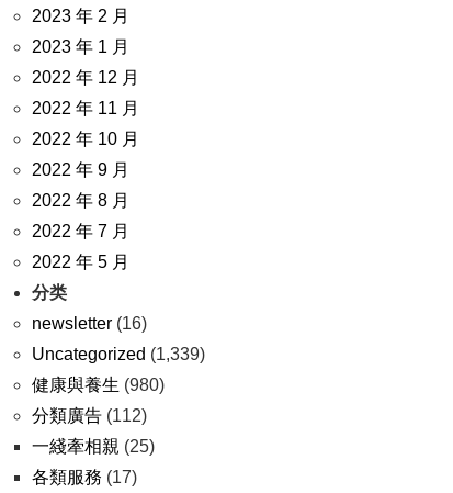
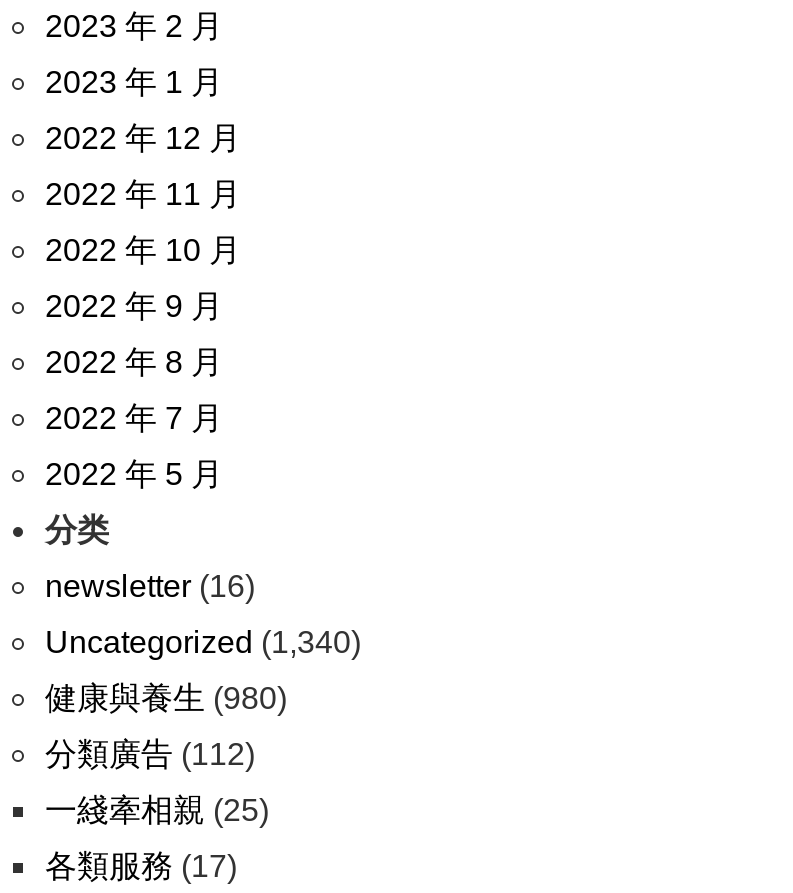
[32,345,205,363] Uncategorized (1,339) -> [45,625,361,659] Uncategorized (1,340)

